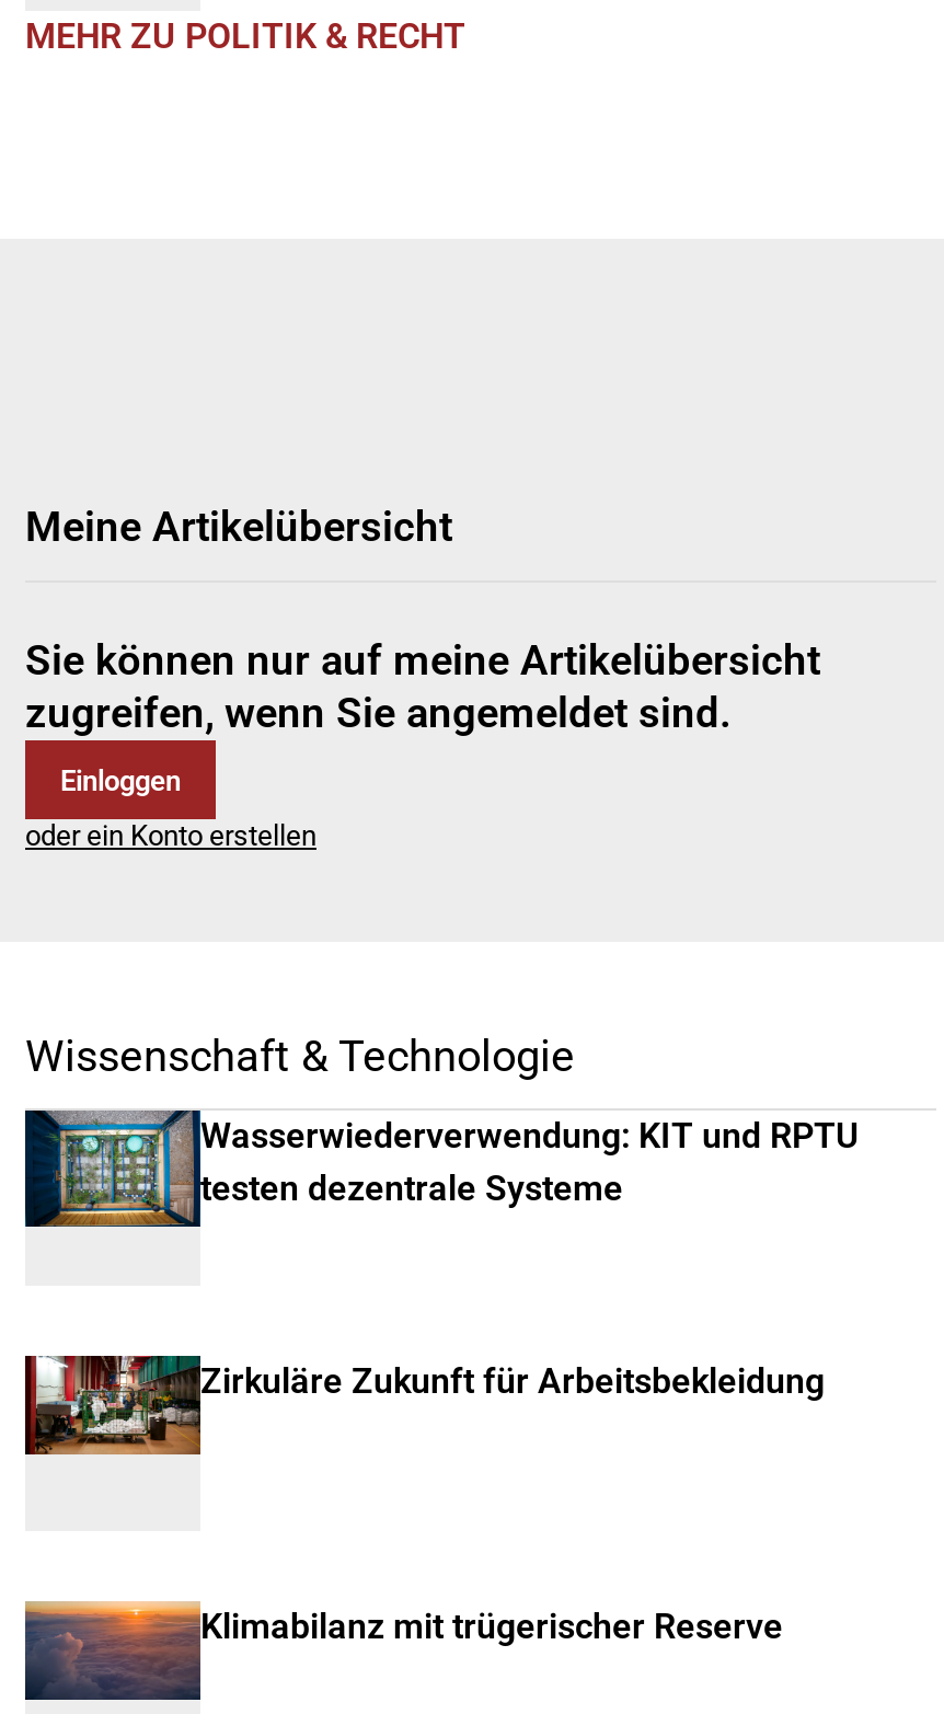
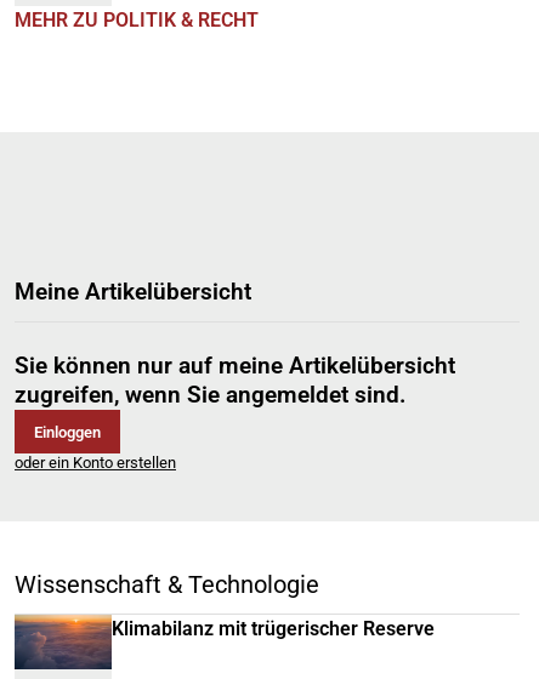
[23,1108,860,1229] [image] | Wasserwiederverwendung: KIT und RPTU | testen dezentrale Systeme -> none
[23,1354,825,1457] [image] | Zirkuläre Zukunft für Arbeitsbekleidung -> none

